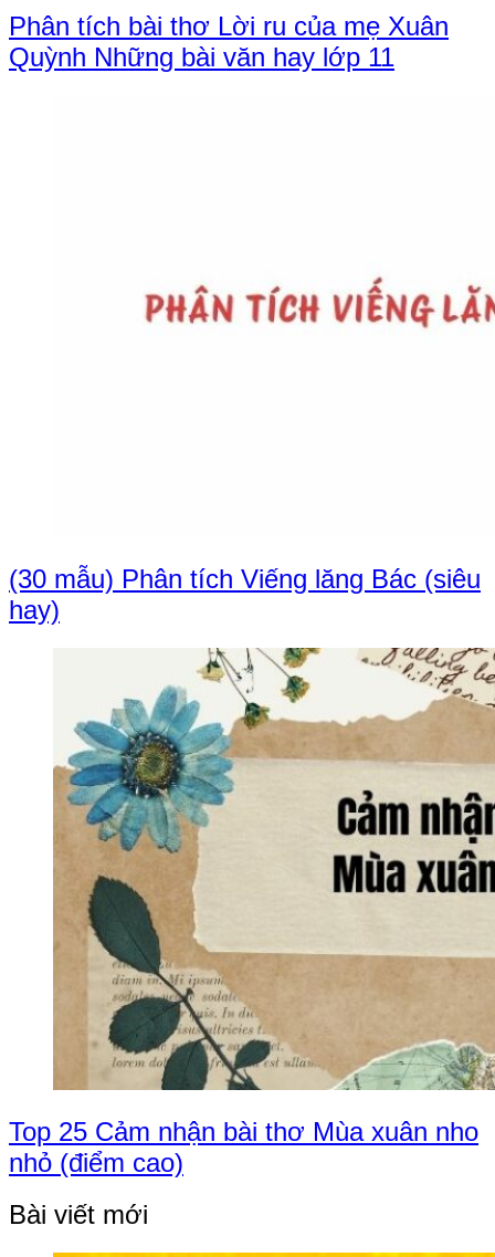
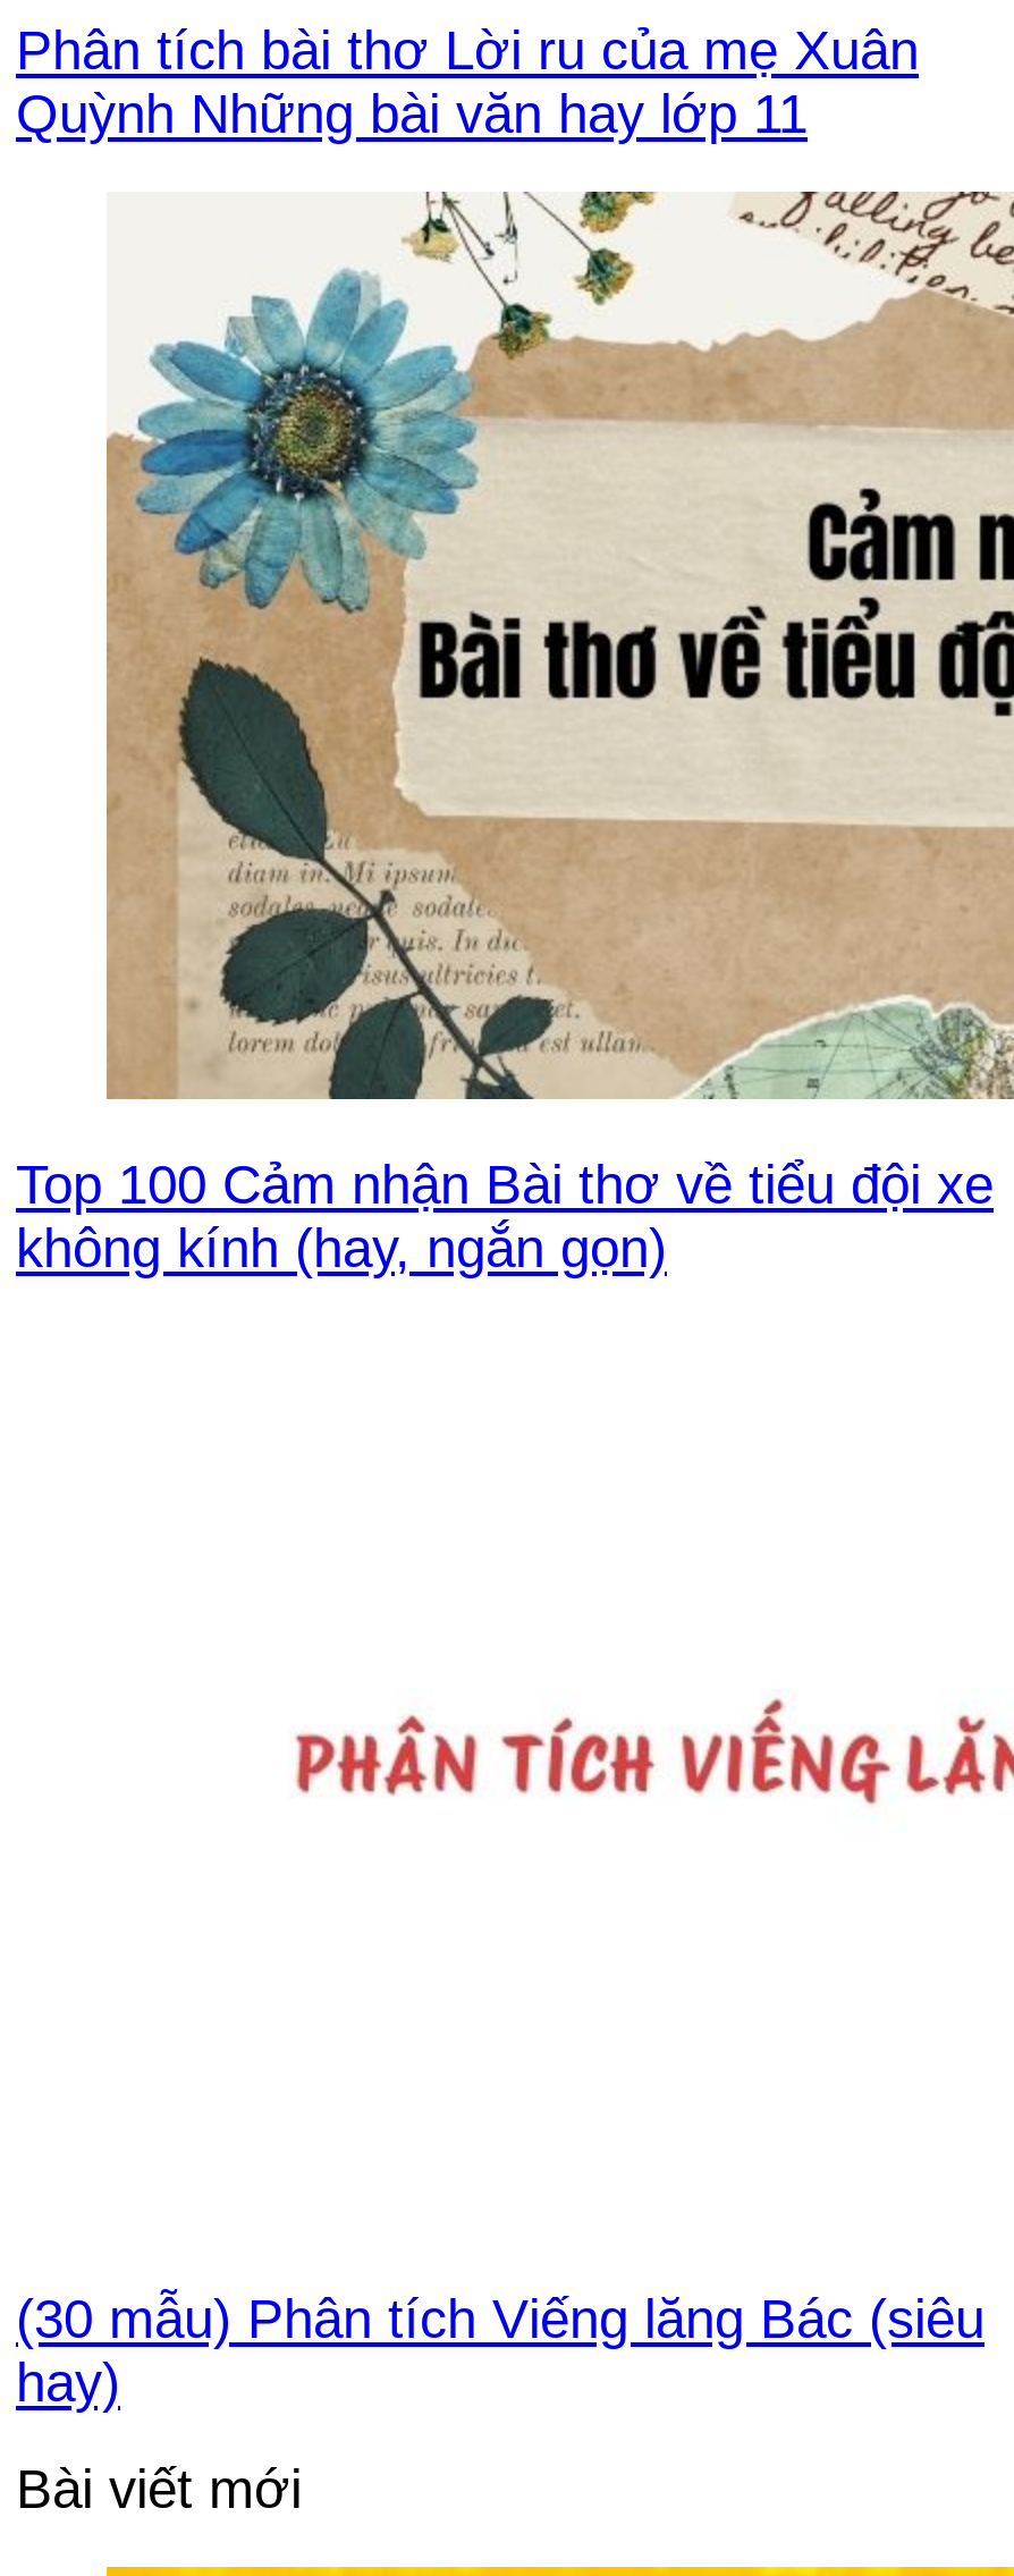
none -> [16,189,1007,1278] [image] | Top 100 Cảm nhận Bài thơ về tiểu đội xe | không kính (hay, ngắn gọn)
moved [140,275,495,337] -> [286,1696,1014,1823]: [image]
moved [9,563,481,624] -> [16,2287,985,2412]: (30 mẫu) Phân tích Viếng lăng Bác (siêu | hay)
[9,647,492,1177] [image] | Top 25 Cảm nhận bài thơ Mùa xuân nho | nhỏ (điểm cao) -> none

